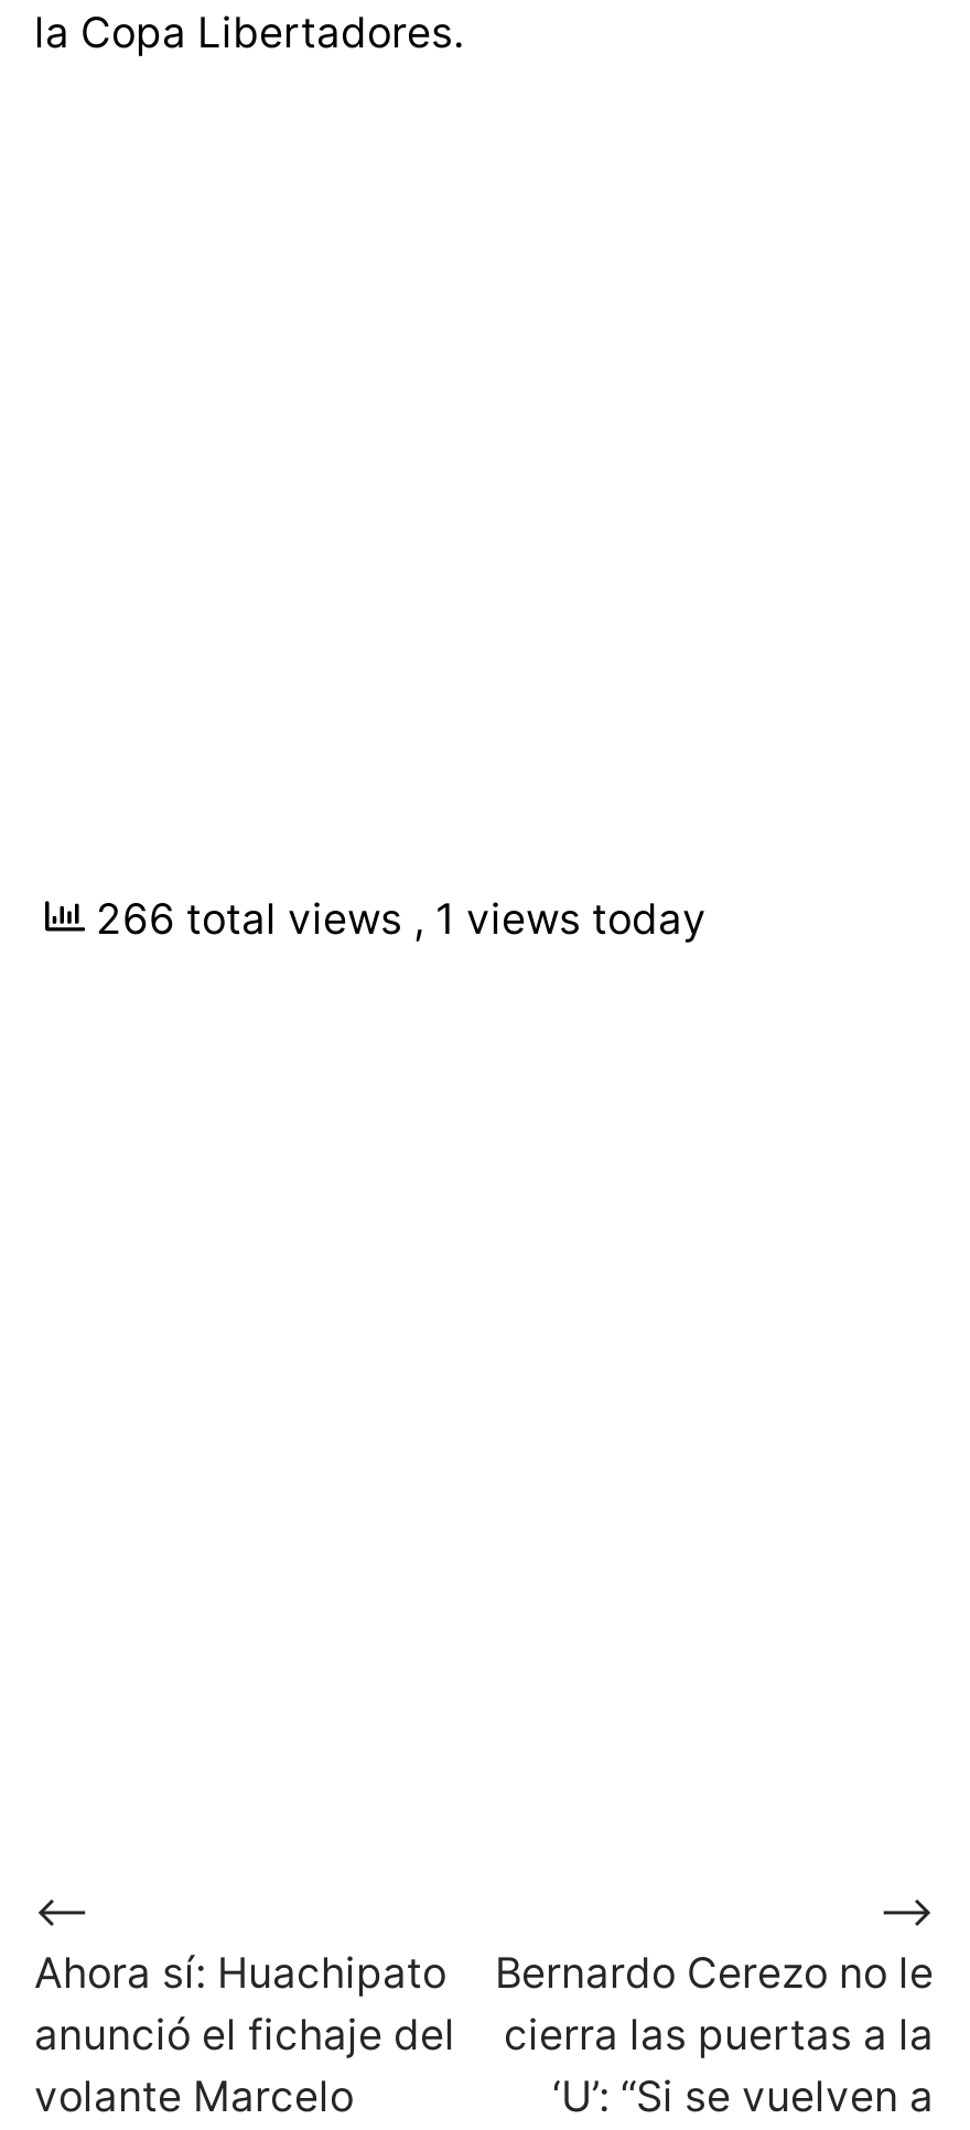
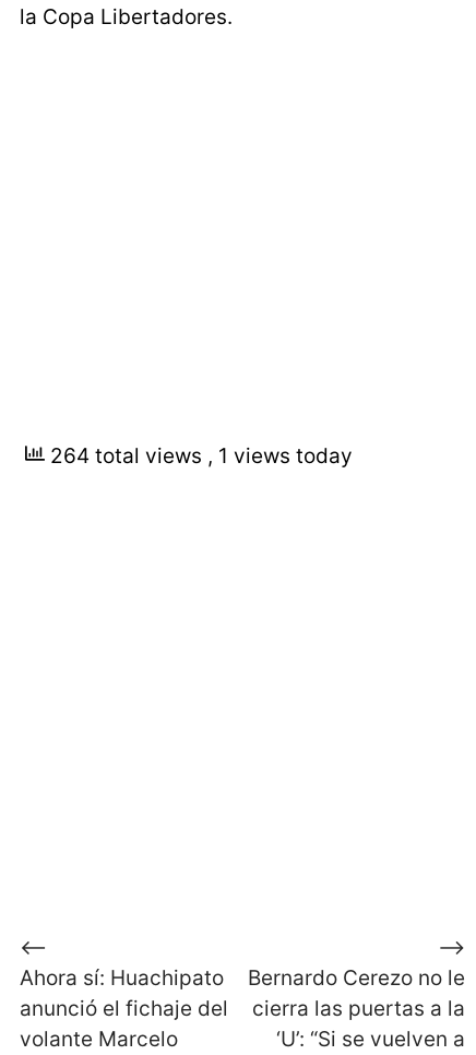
[85,894,707,945] 266 total views, 1 views today -> [45,443,353,468] 264 total views, 1 views today

